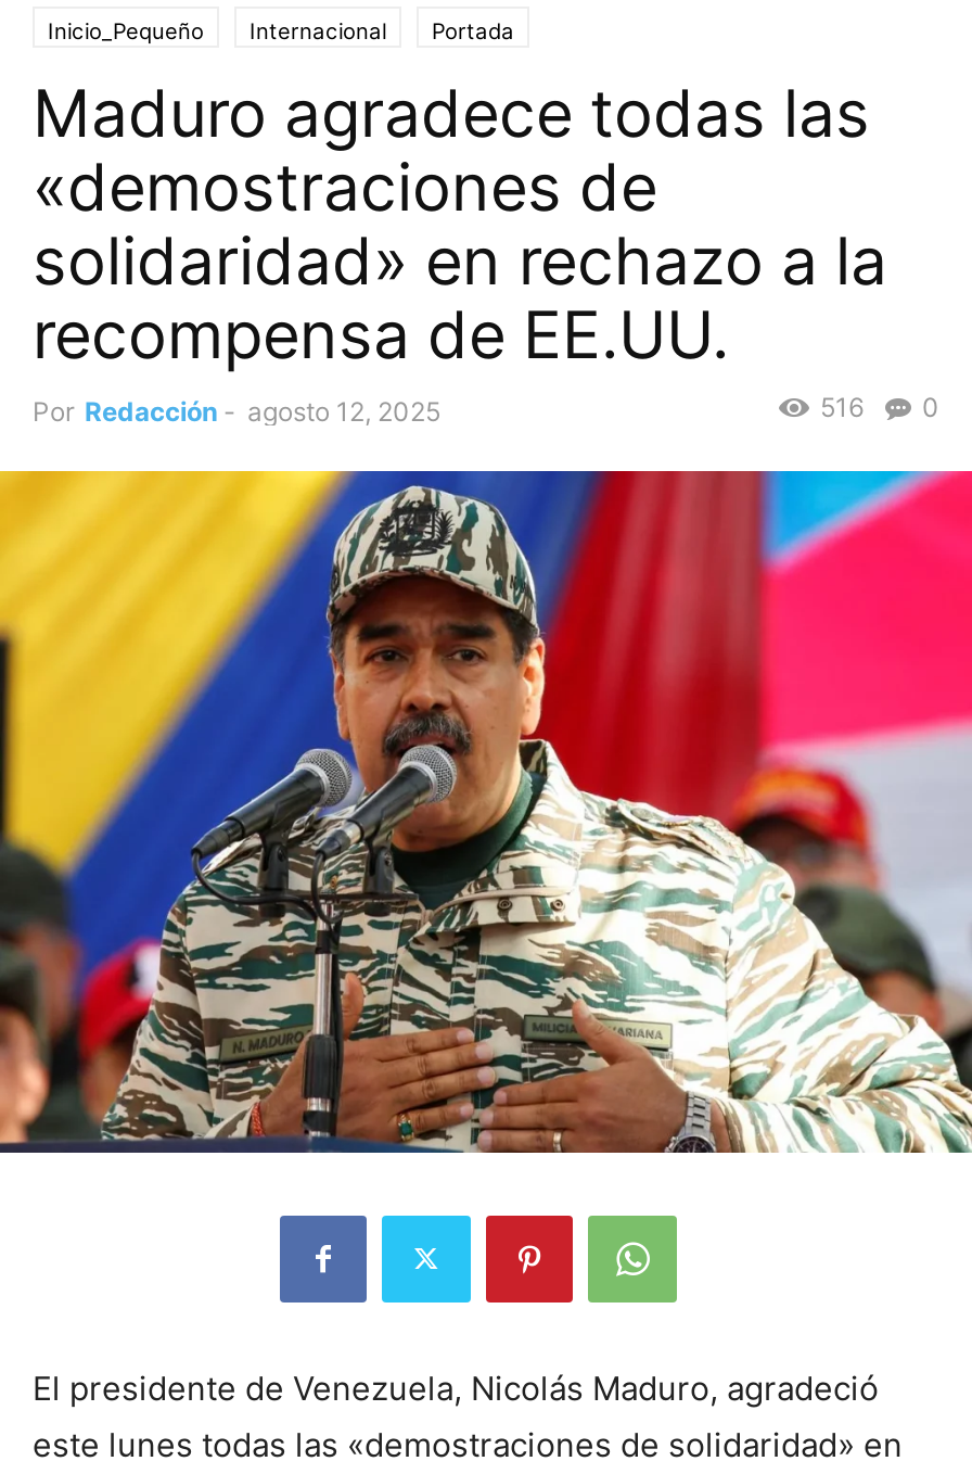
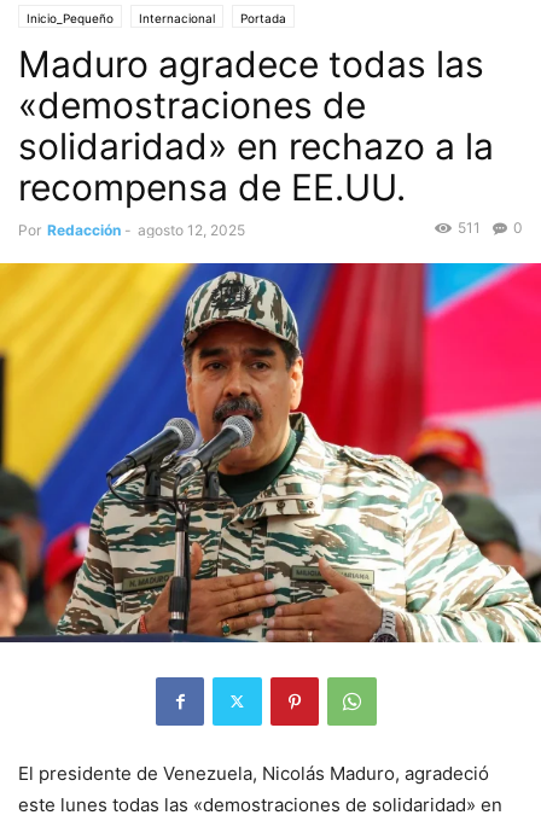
[820,391,939,423] 516 0 -> [458,219,523,237] 511 0

